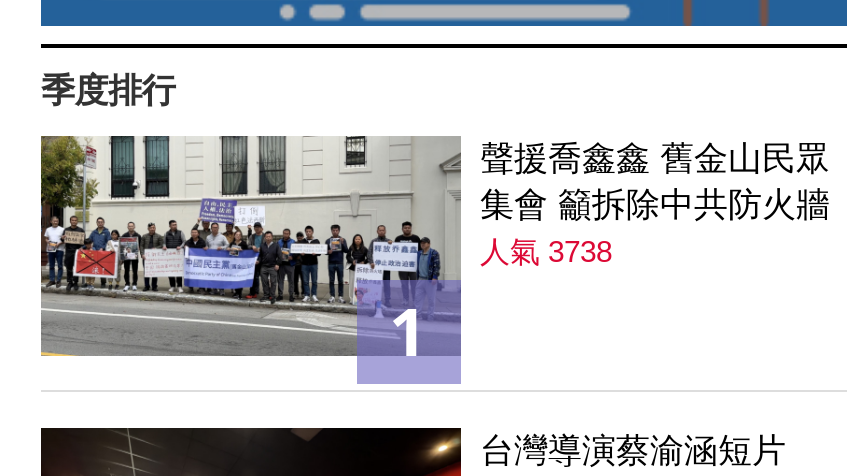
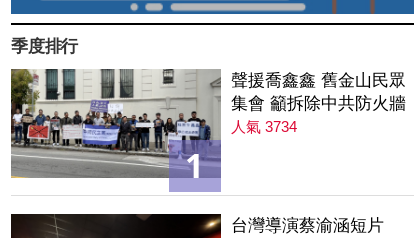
[480,235,612,269] 人氣 3738 -> [230,117,296,134] 人氣 3734

